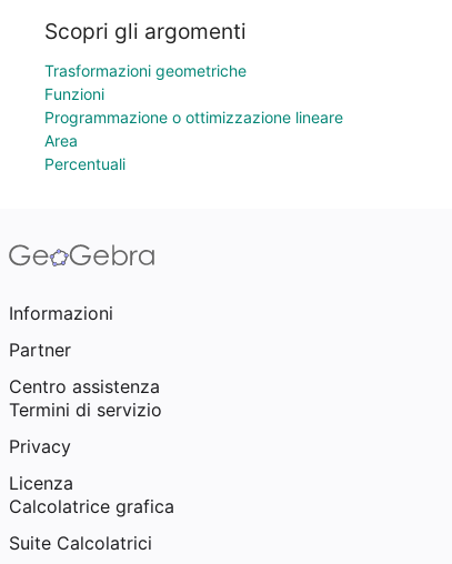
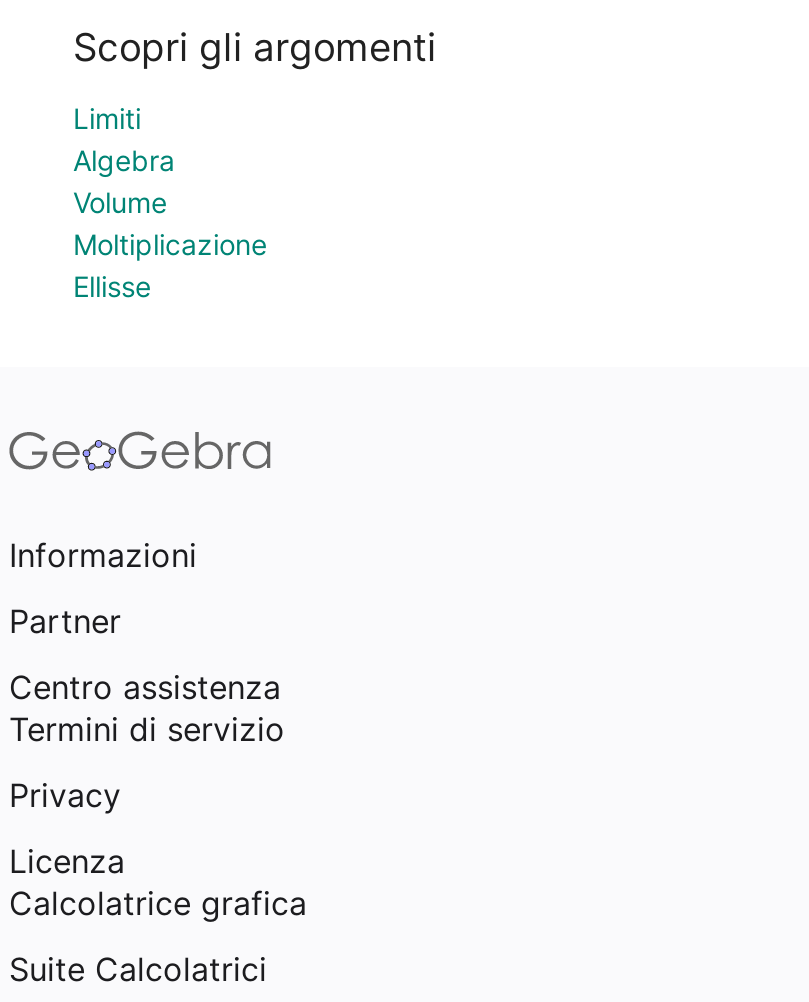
[44,61,343,173] Trasformazioni geometriche | Funzioni | Programmazione o ottimizzazione lineare | Area | Percentuali -> [73,101,267,303] Limiti | Algebra | Volume | Moltiplicazione | Ellisse

